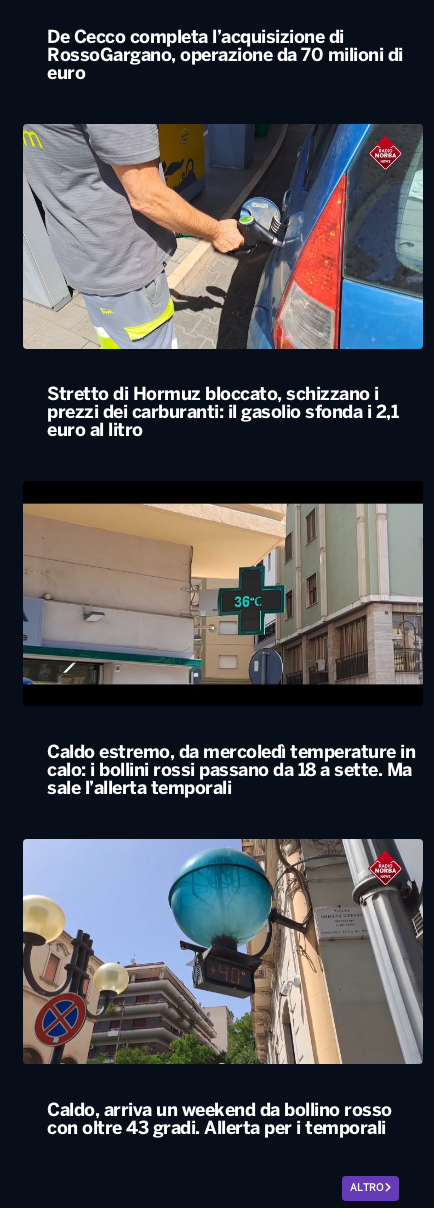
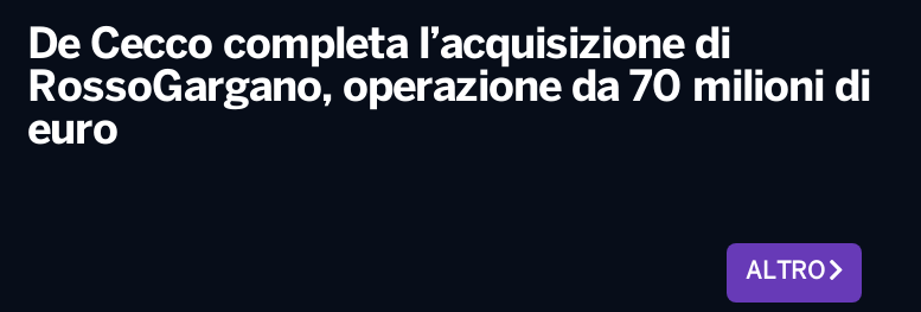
[22,123,424,440] [image] | Stretto di Hormuz bloccato, schizzano i | prezzi dei carburanti: il gasolio sfonda i 2,1 | euro al litro -> none
[22,502,424,685] [image] -> none
[47,745,415,798] Caldo estremo, da mercoledì temperature in | calo: i bollini rossi passano da 18 a sette. Ma | sale l’allerta temporali -> none
[22,838,424,1138] [image] | Caldo, arriva un weekend da bollino rosso | con oltre 43 gradi. Allerta per i temporali -> none

